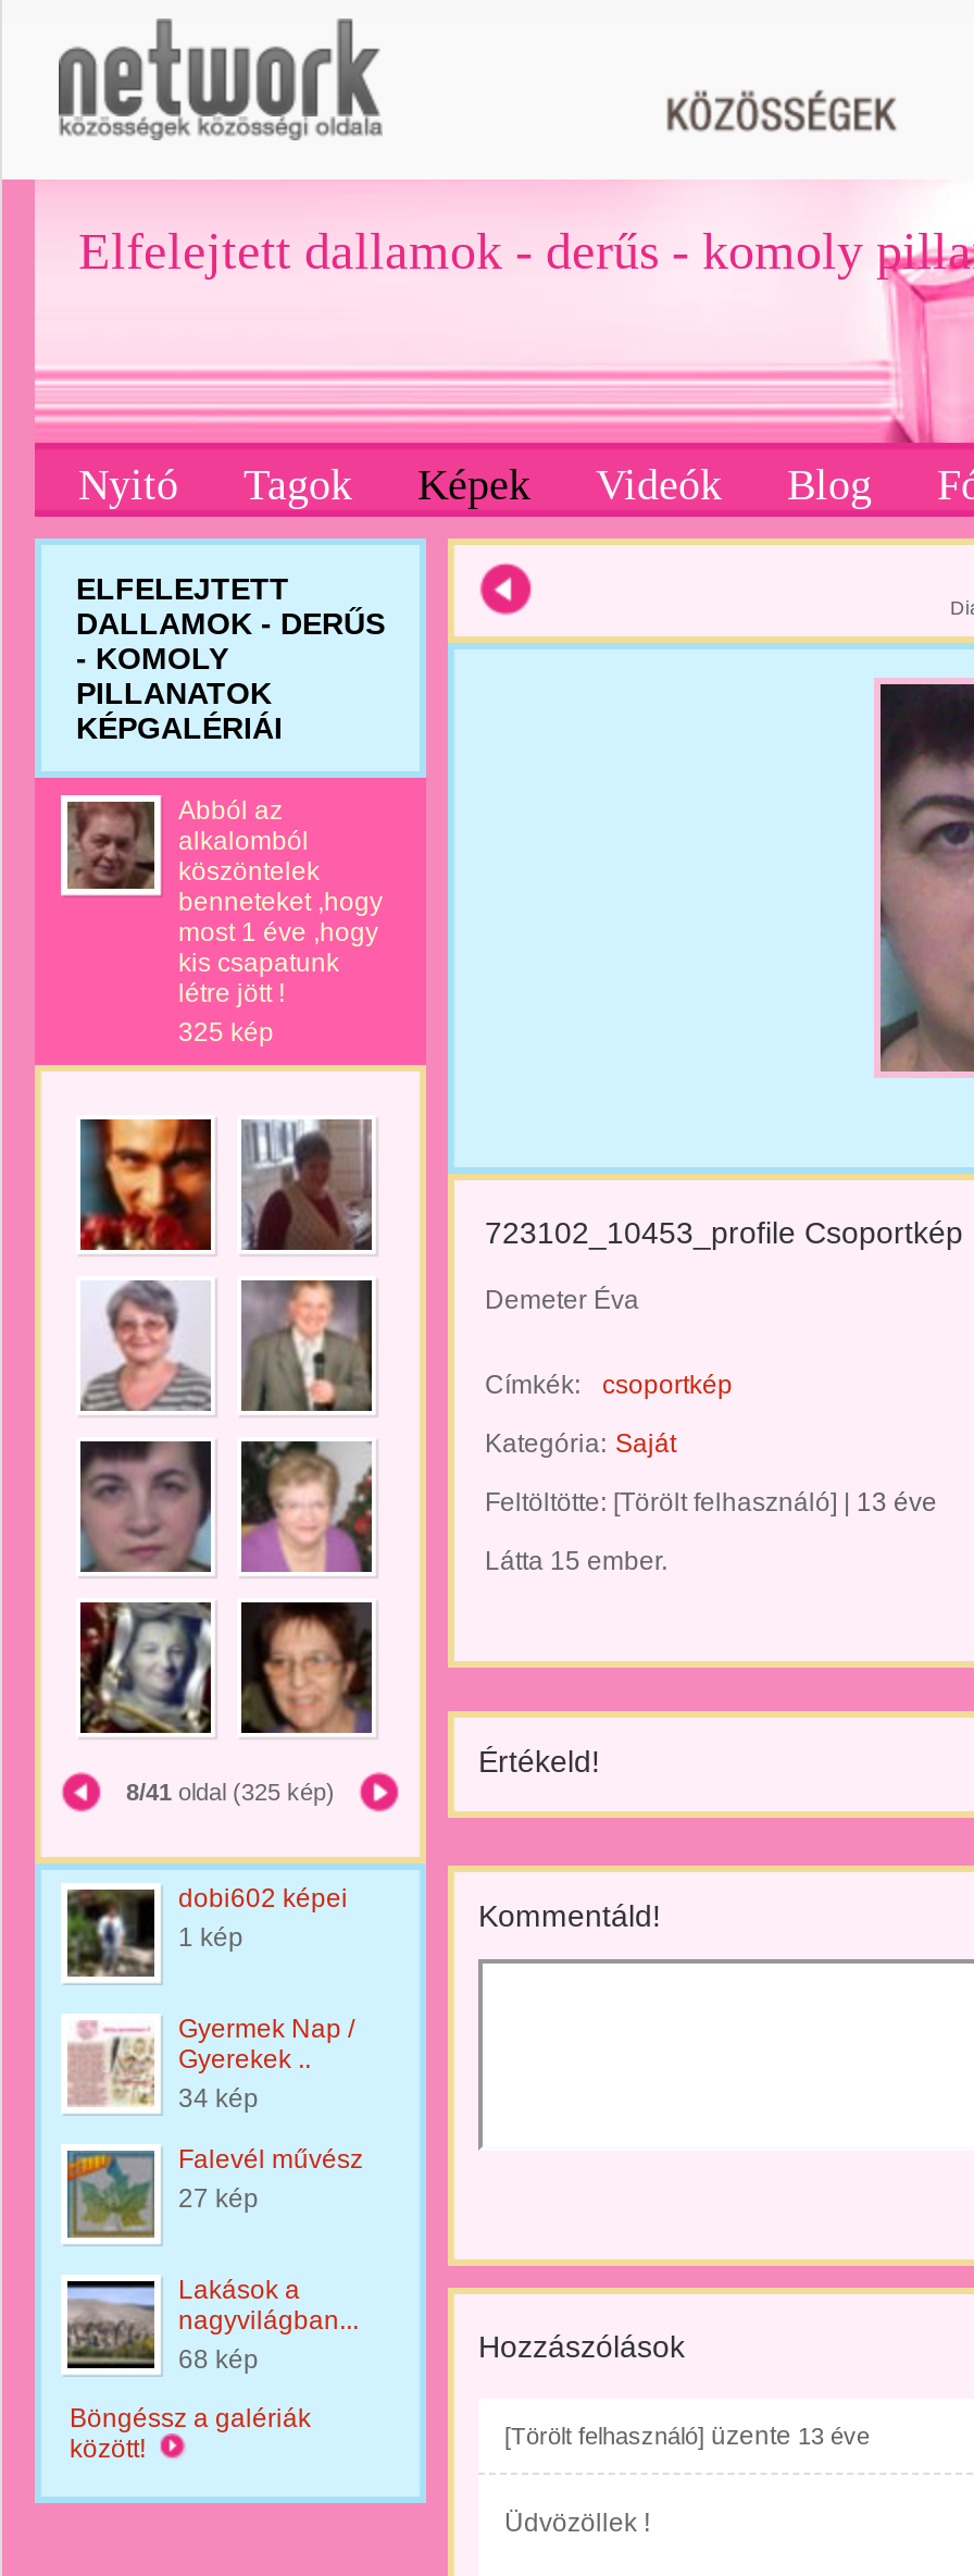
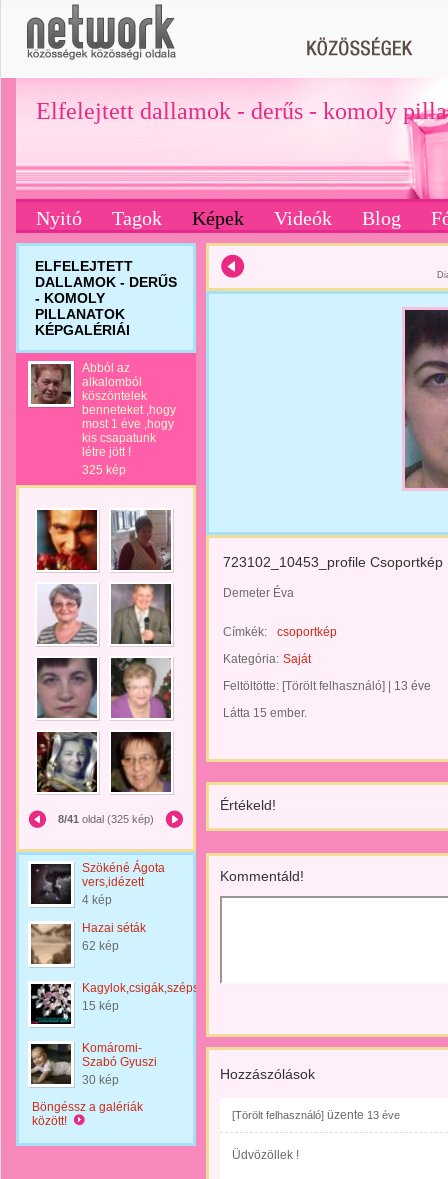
[65,1883,348,1979] [image] | dobi602 képei | 1 kép -> [30,861,165,907] [image] | Szökéné Ágota | vers,idézett | 4 kép
[67,2014,354,2114] [image] | Gyermek Nap / | Gyerekek .. | 34 kép -> [30,921,146,965] [image] | Hazai séták | 62 kép
[65,2144,363,2240] [image] | Falevél művész | 27 kép -> [30,981,229,1025] [image] | Kagylok,csigák,szépsége... | 15 kép
[67,2275,359,2375] [image] | Lakások a | nagyvilágban... | 68 kép -> [30,1041,157,1087] [image] | Komáromi- | Szabó Gyuszi | 30 kép

